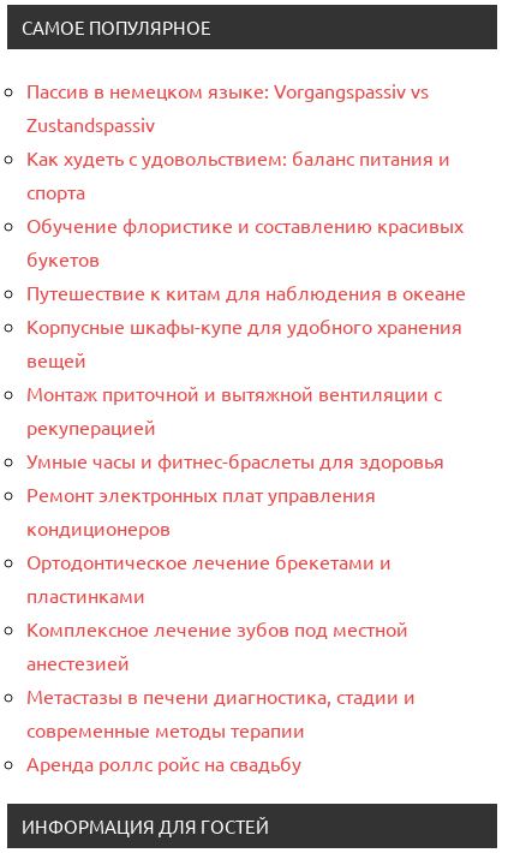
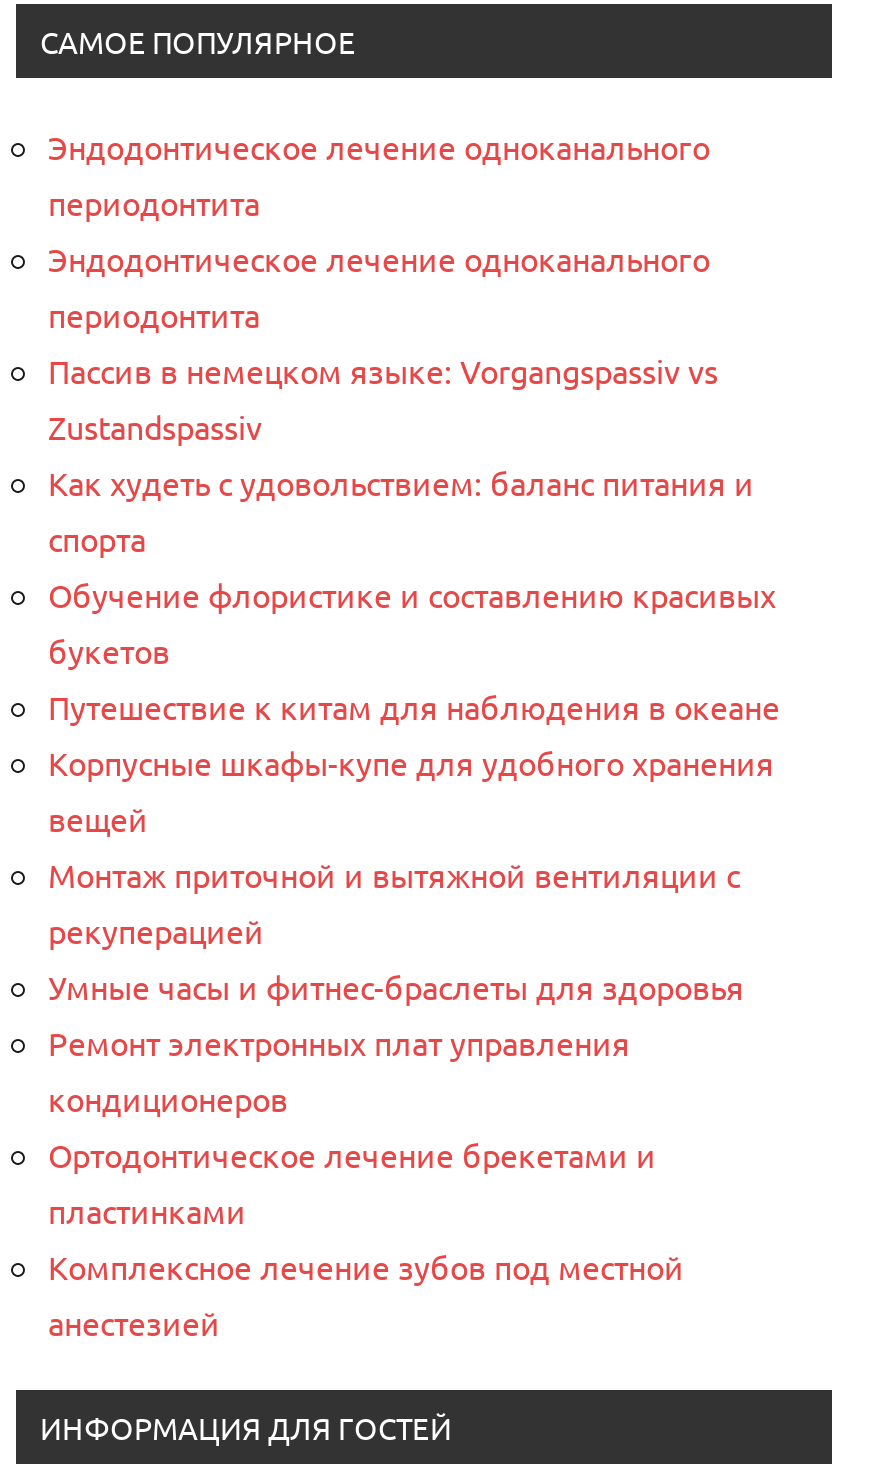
none -> [48,125,710,333] Эндодонтическое лечение одноканального | периодонтита | Эндодонтическое лечение одноканального | периодонтита
moved [26,78,466,674] -> [48,349,780,1341]: Пассив в немецком языке: Vorgangspassiv vs | Zustandspassiv | Как худеть с удовольствием: баланс питания и | ... | Комплексное лечение зубов под местной | анестезией
[26,683,416,774] Метастазы в печени диагностика, стадии и | современные методы терапии | Аренда роллс ройс на свадьбу -> none

